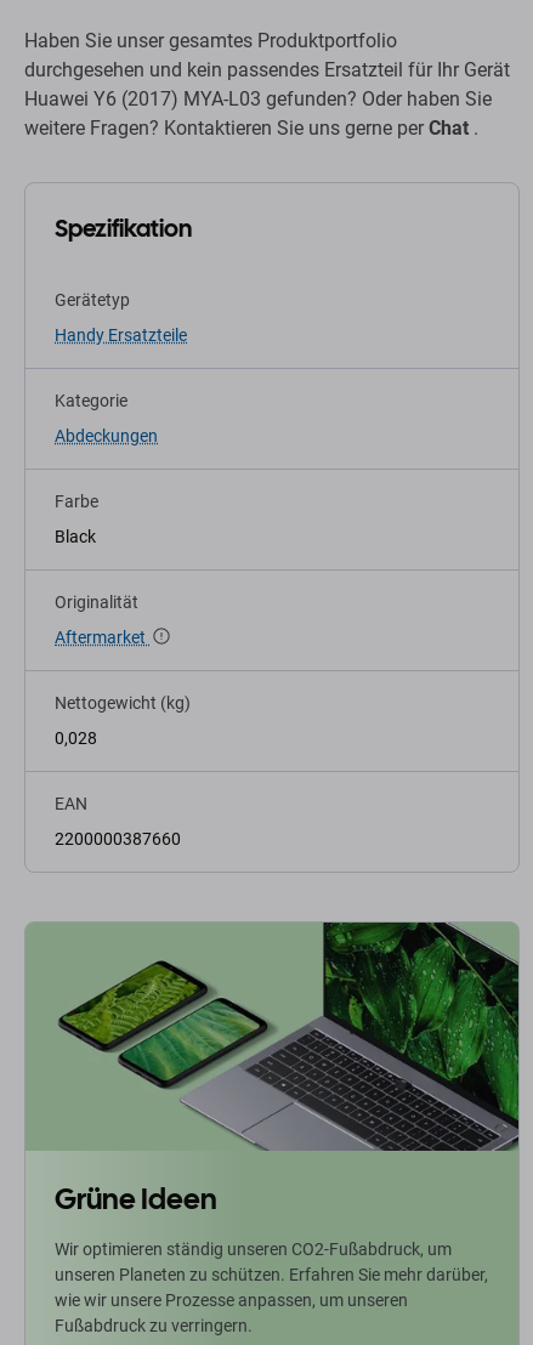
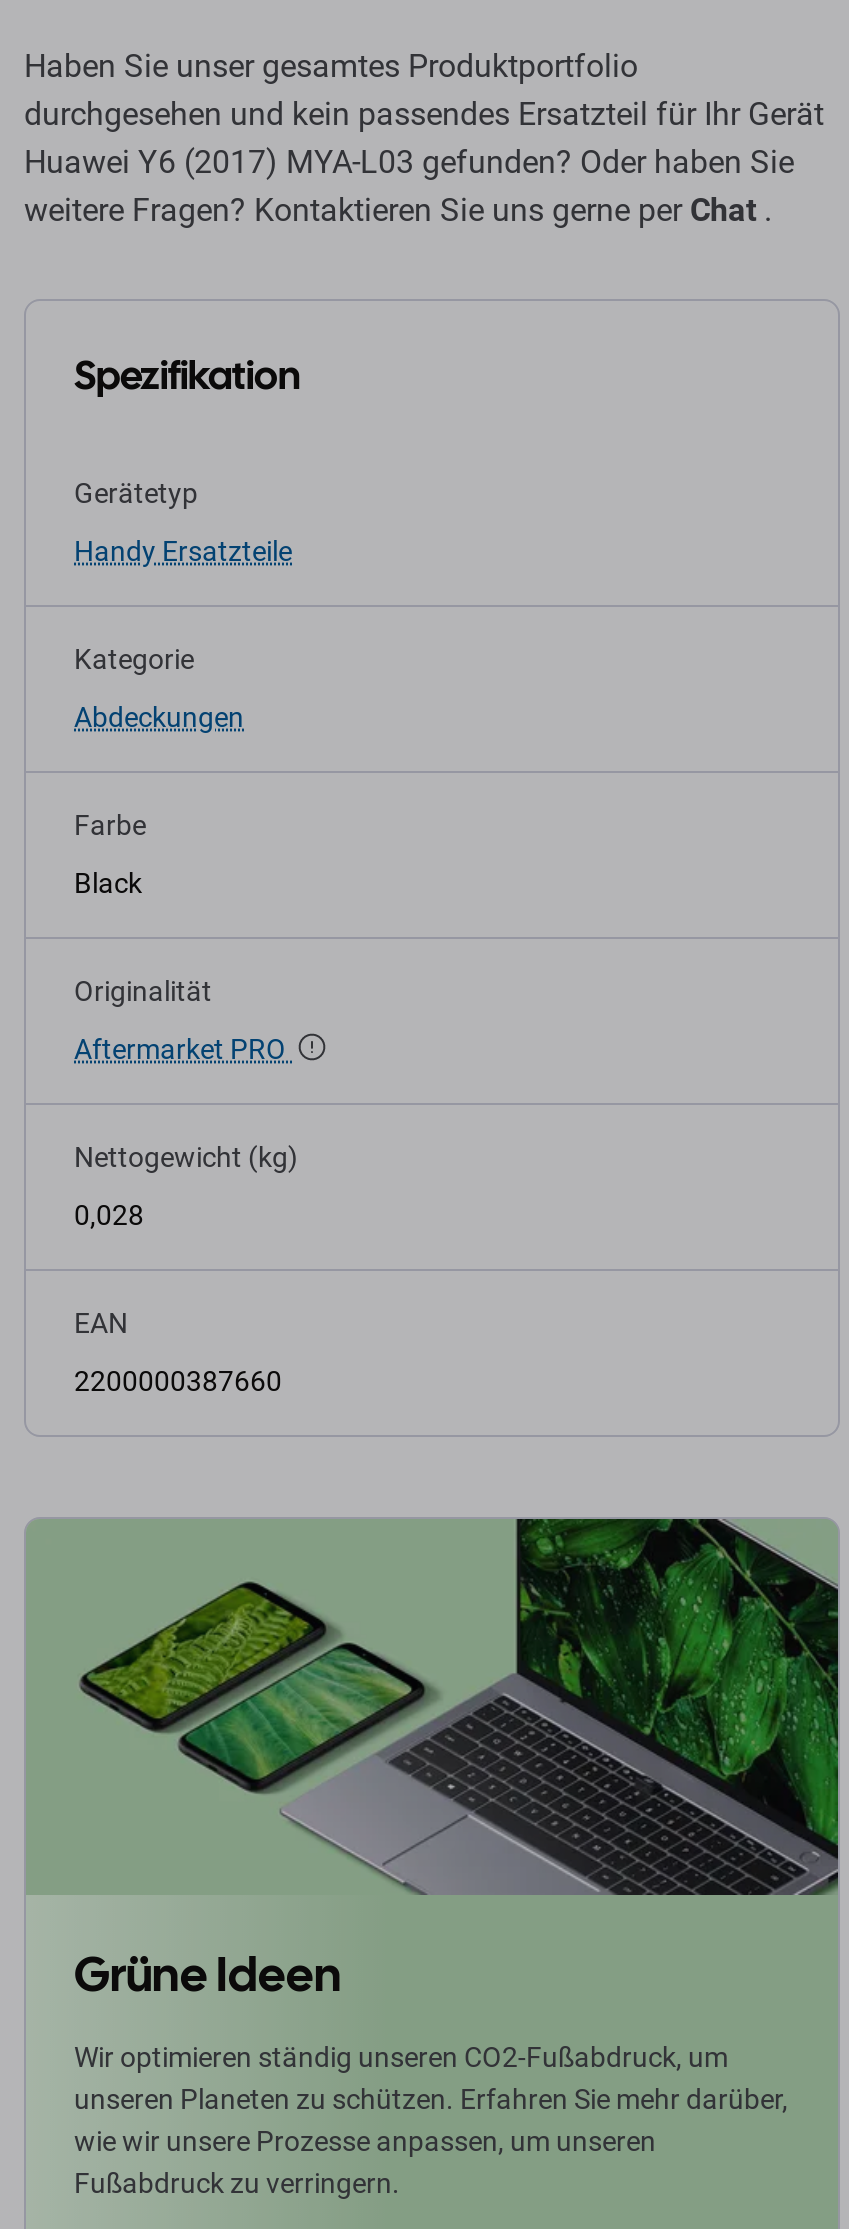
[55,627,149,646] Aftermarket -> [74,1032,292,1064] Aftermarket PRO

